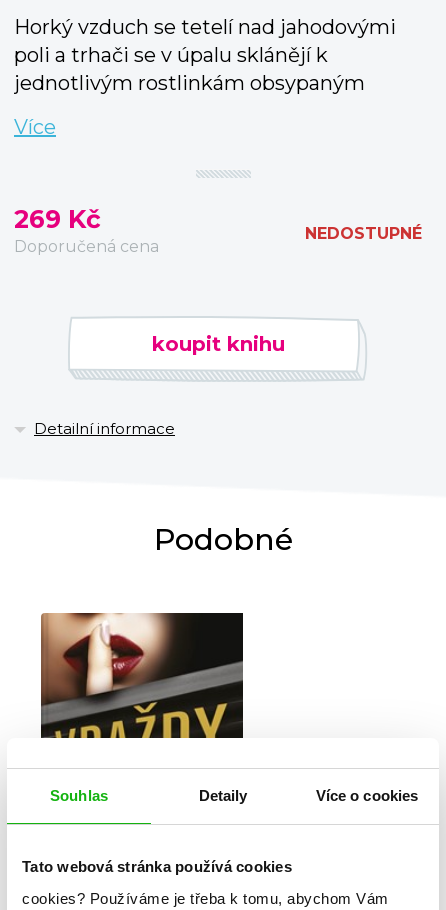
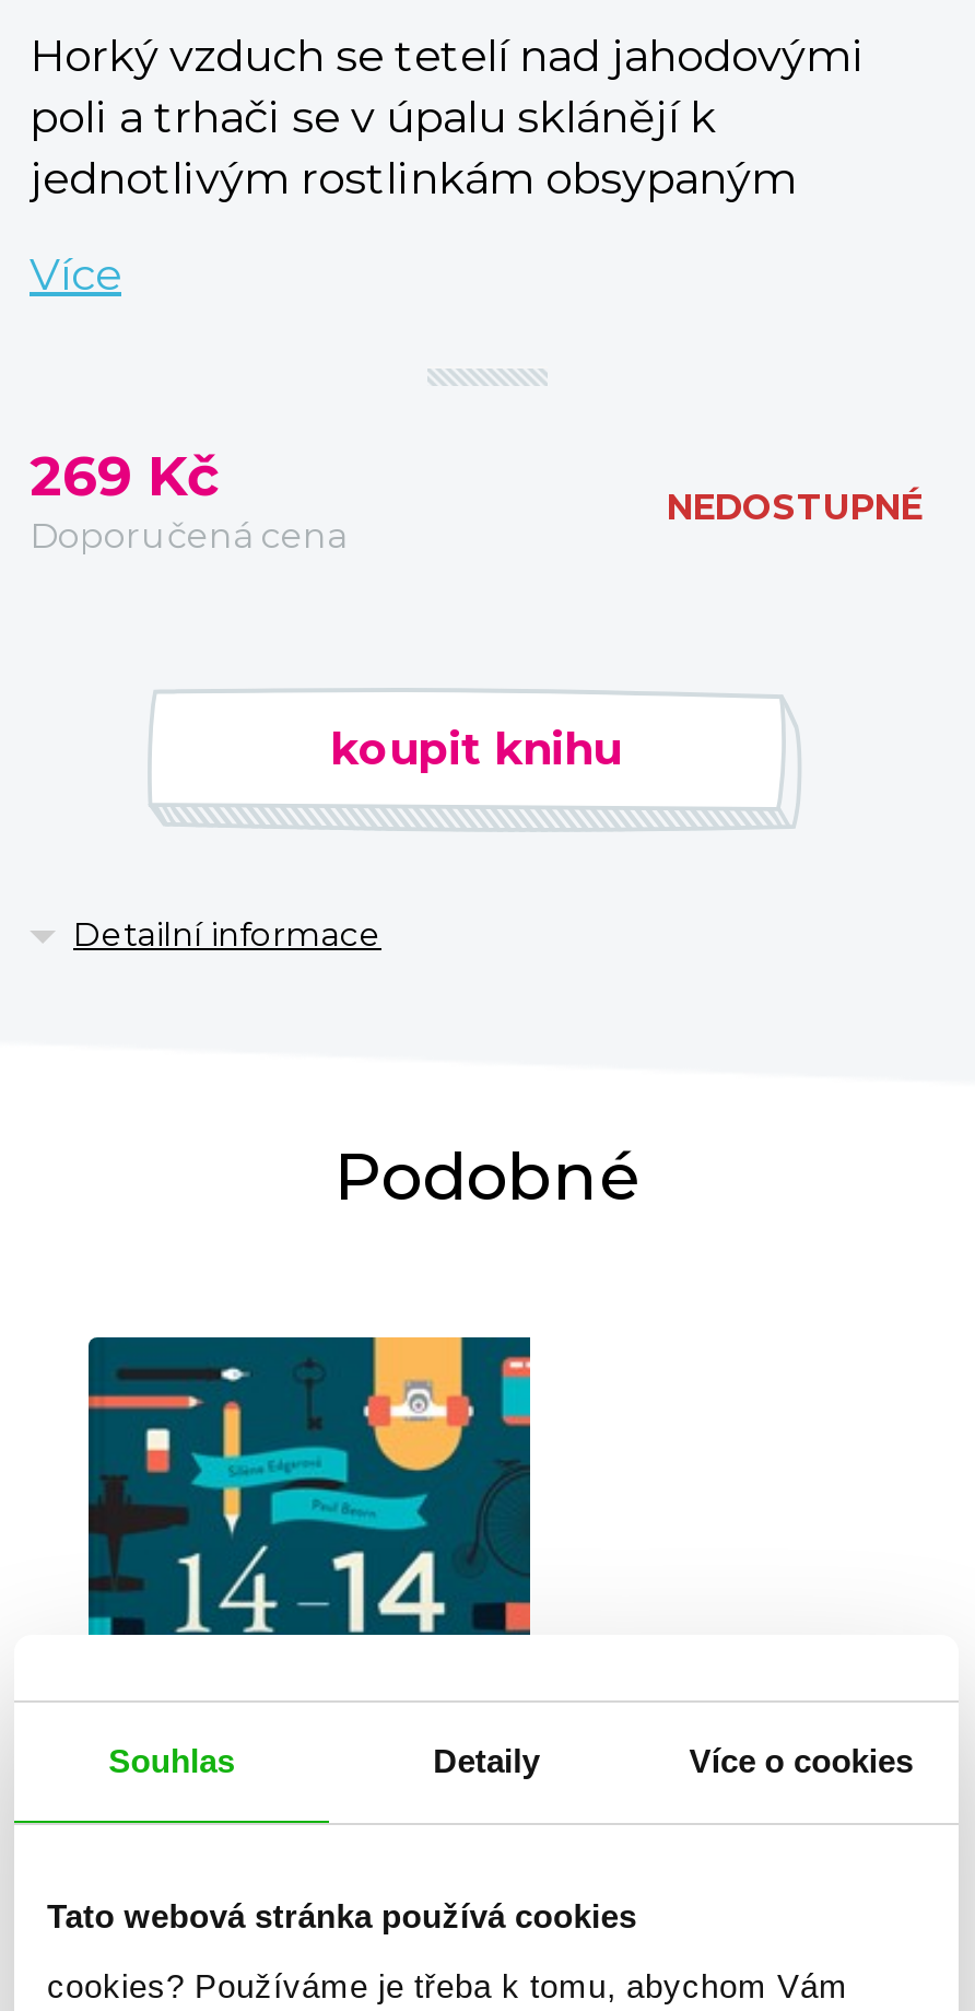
[40,612,244,739] [image] -> [86,1335,532,1637] [image]

